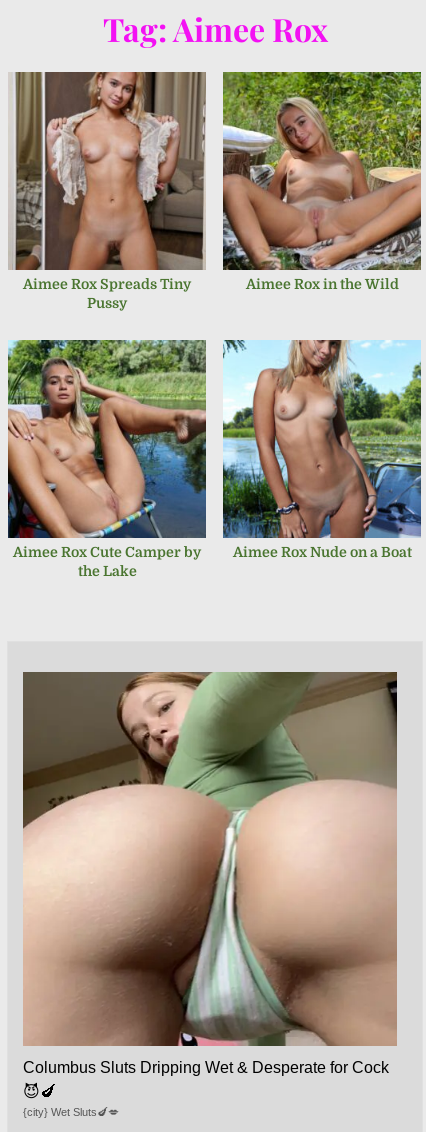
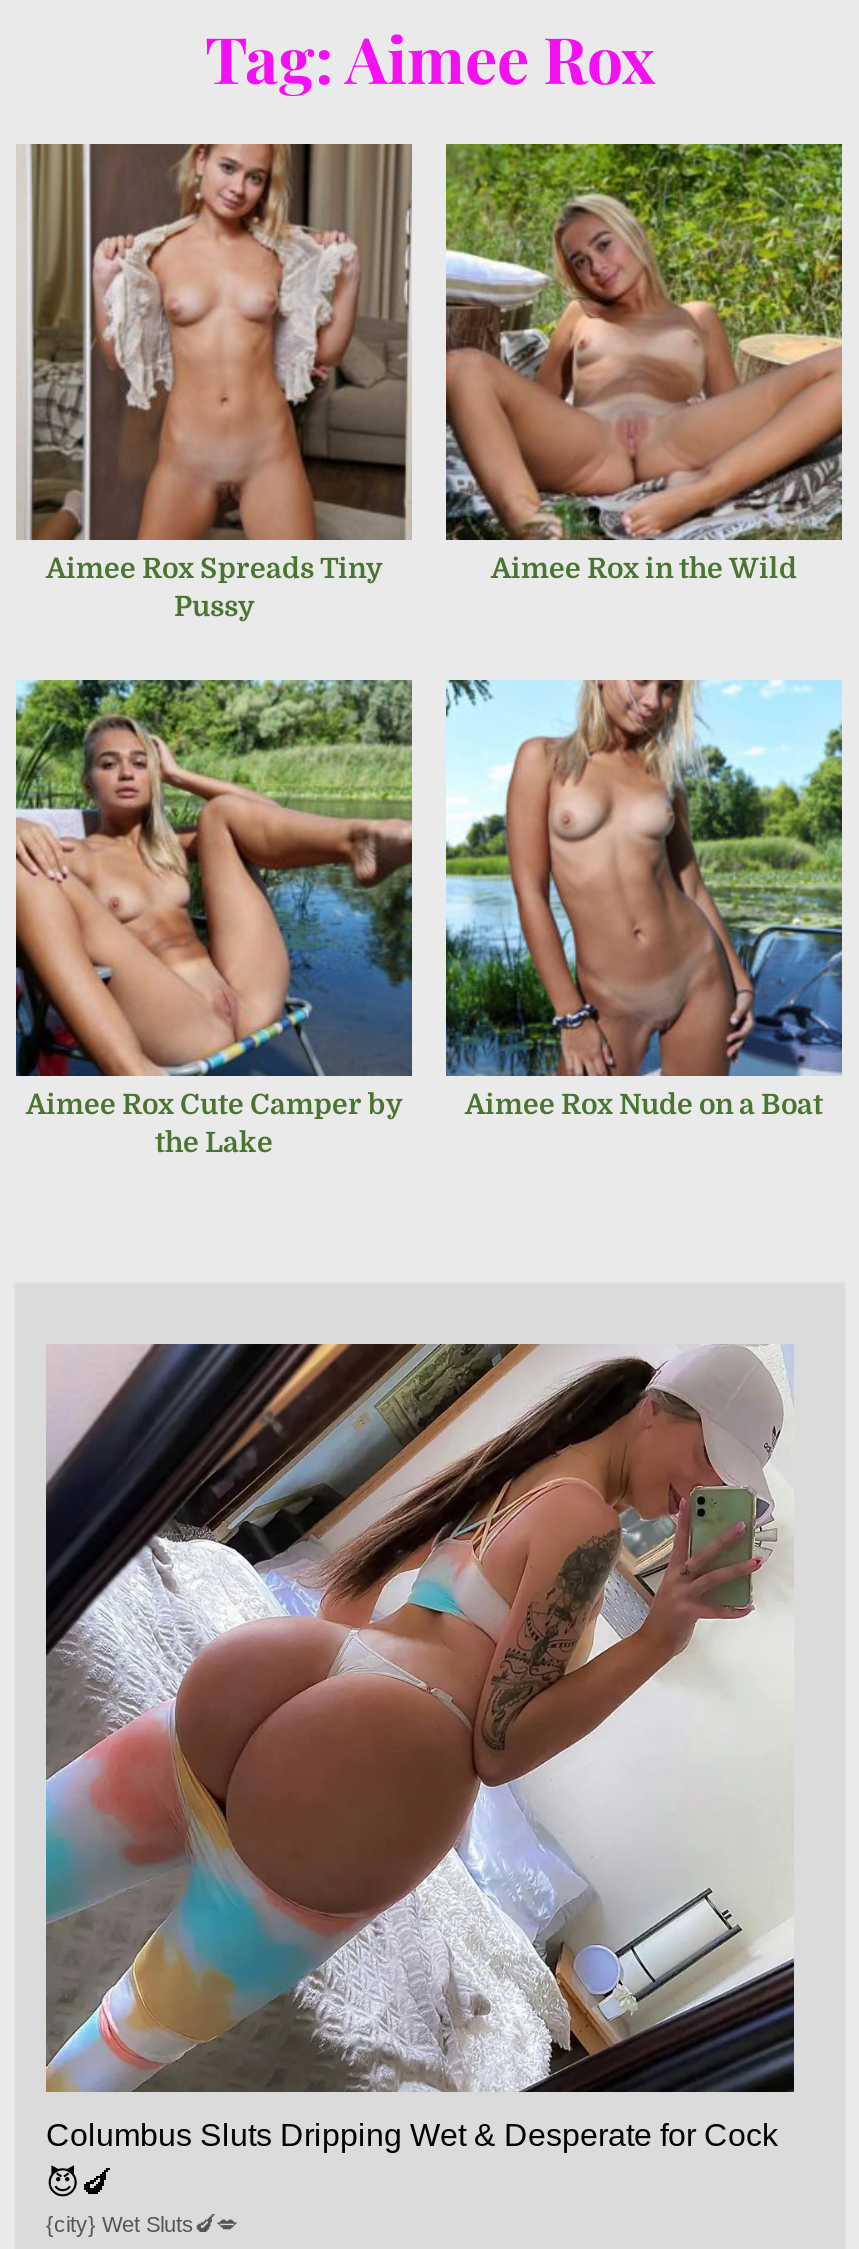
[22,671,398,1047] [image] -> [44,1342,796,2094] [image]

